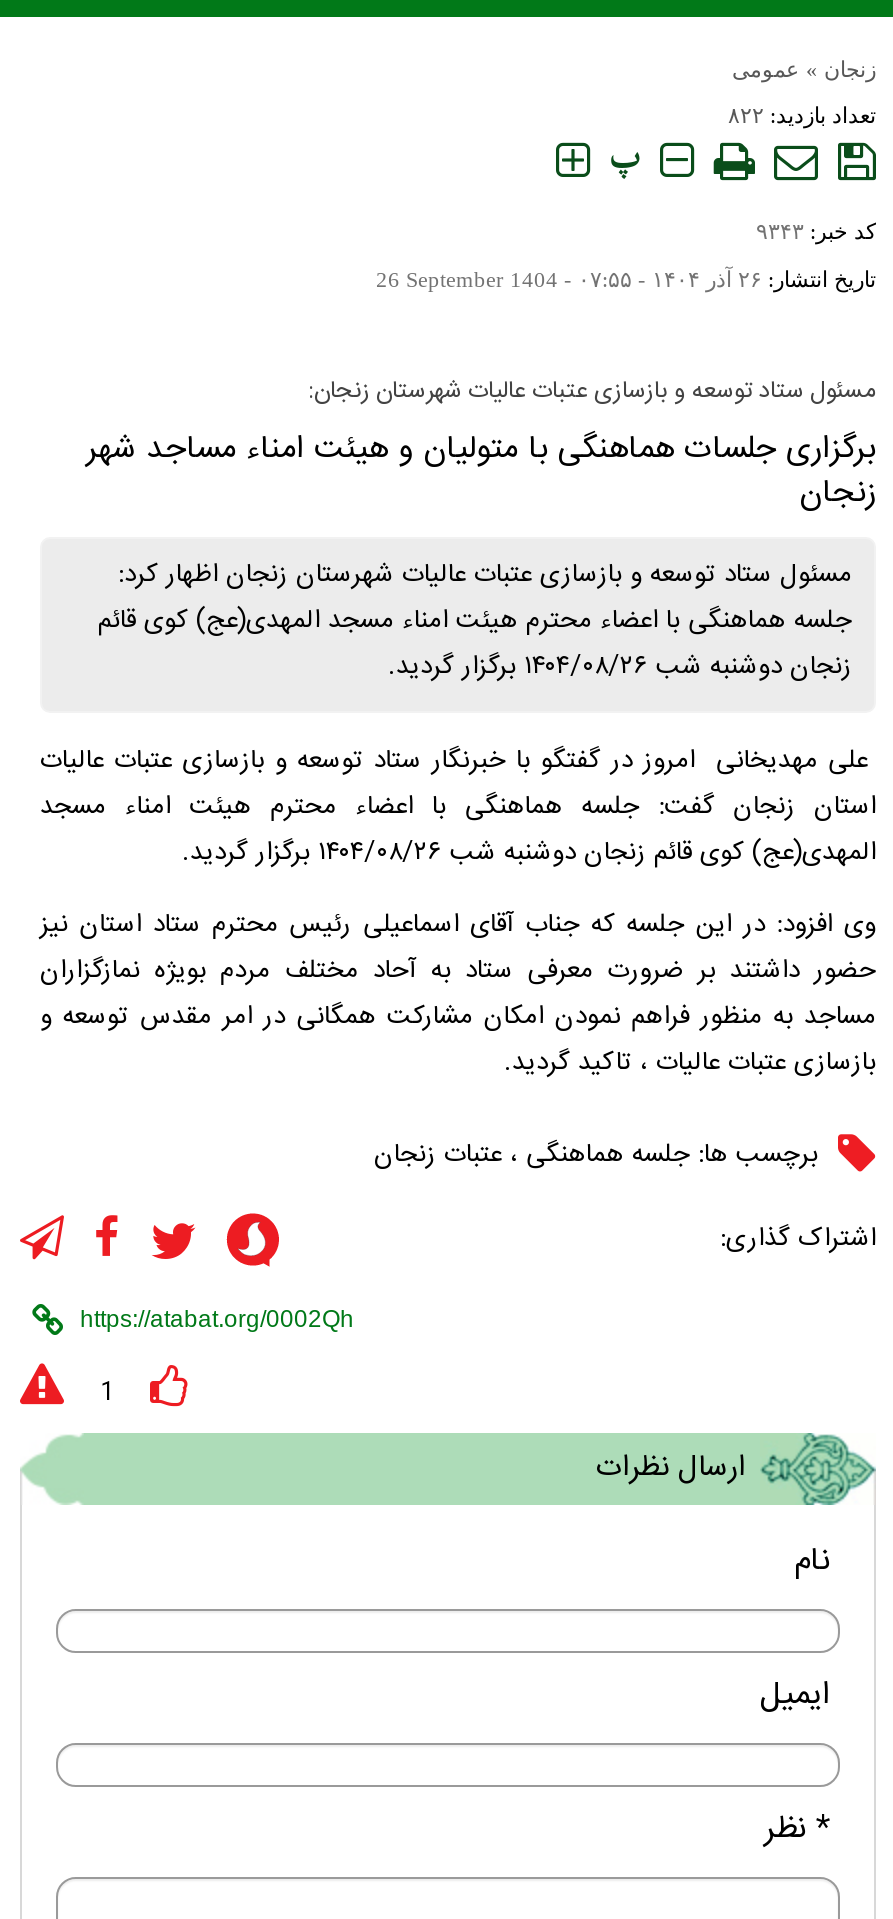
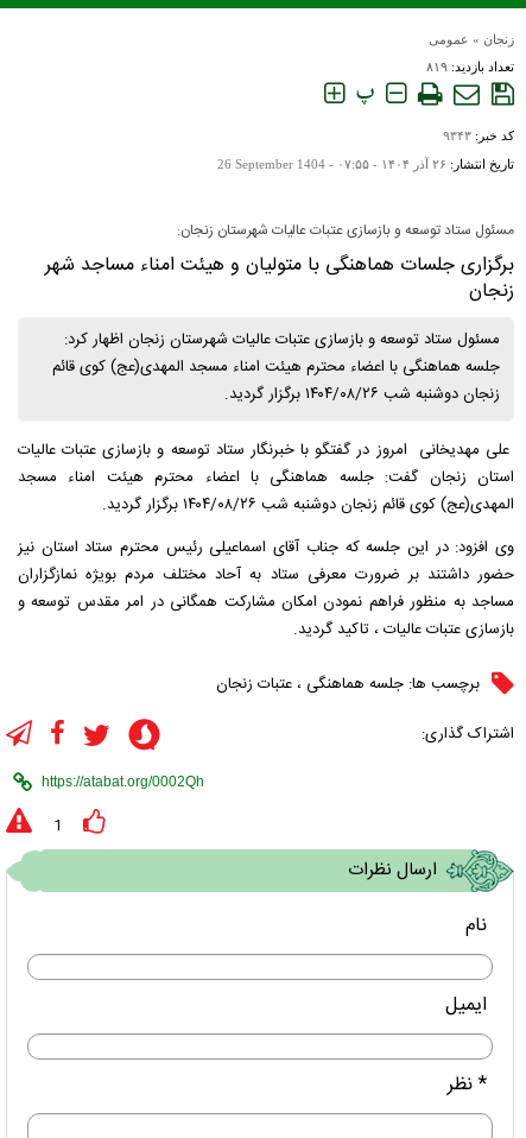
[728,103,876,127] تعداد بازدید: ۸۲۲ -> [426,59,514,74] تعداد بازدید: ۸۱۹

